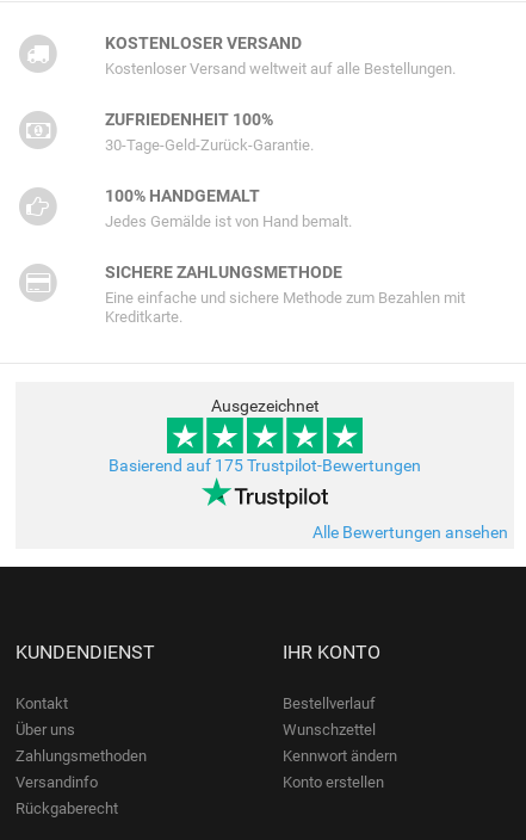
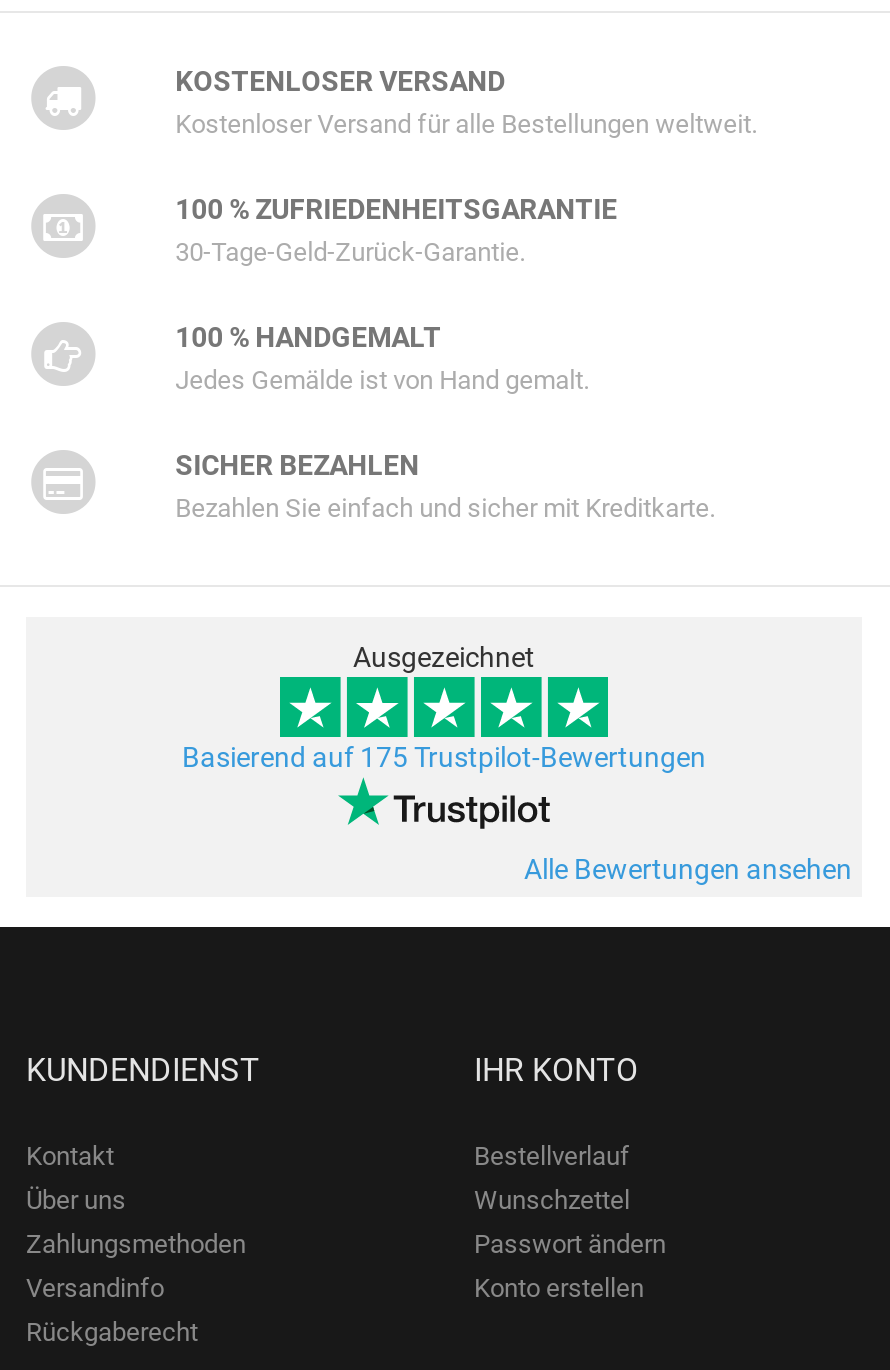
[105,59,455,77] Kostenloser Versand weltweit auf alle Bestellungen. -> [175,110,757,140] Kostenloser Versand für alle Bestellungen weltweit.
[105,110,273,129] ZUFRIEDENHEIT 100% -> [175,194,617,226] 100 % ZUFRIEDENHEITSGARANTIE
[105,186,352,230] 100% HANDGEMALT | Jedes Gemälde ist von Hand bemalt. -> [175,322,589,396] 100 % HANDGEMALT | Jedes Gemälde ist von Hand gemalt.
[105,262,465,325] SICHERE ZAHLUNGSMETHODE | Eine einfache und sichere Methode zum Bezahlen mit | Kreditkarte. -> [175,450,715,524] SICHER BEZAHLEN | Bezahlen Sie einfach und sicher mit Kreditkarte.
[283,747,397,765] Kennwort ändern -> [474,1230,666,1260] Passwort ändern

